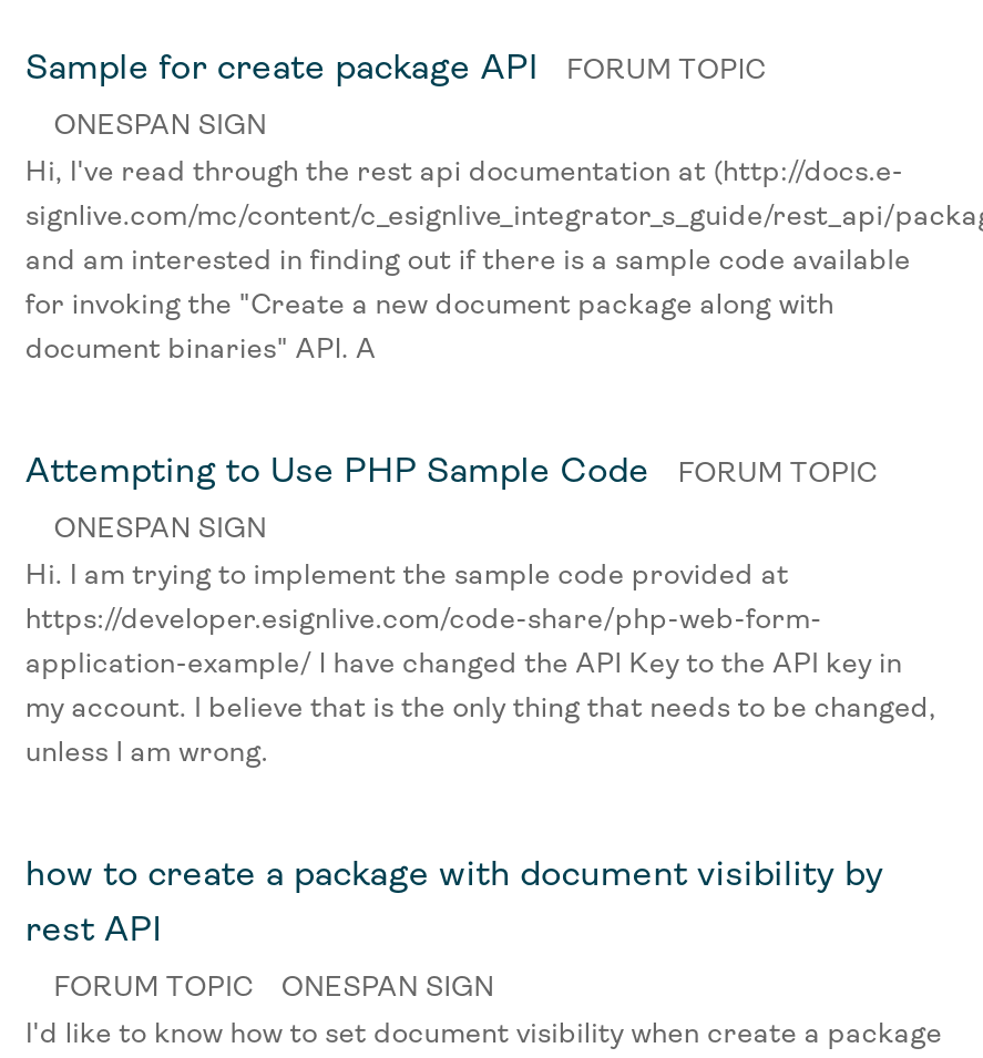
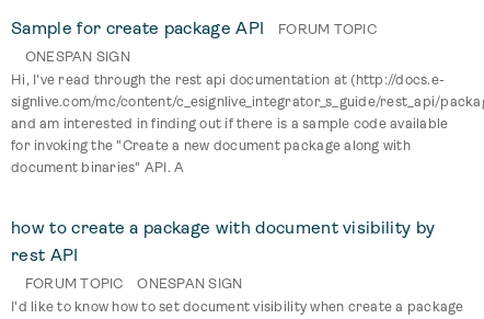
[25,449,936,768] Attempting to Use PHP Sample Code | FORUM TOPIC | ONESPAN SIGN | Hi. I am trying to implement the sample code provided at | https://developer.esignlive.com/code-share/php-web-form- | application-example/ I have changed the API Key to the API key in | my account. I believe that is the only thing that needs to be changed, | unless I am wrong. -> none

